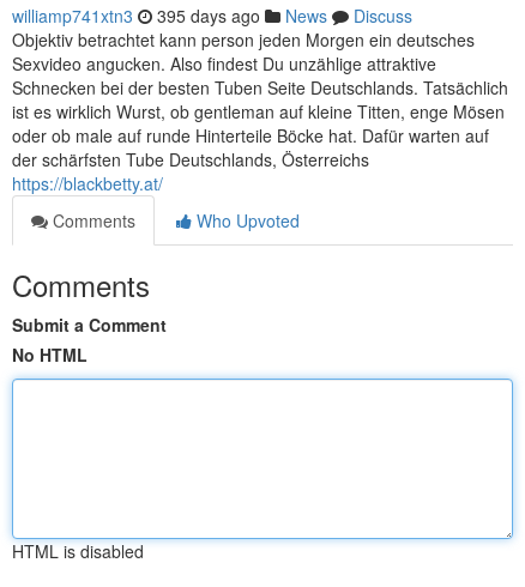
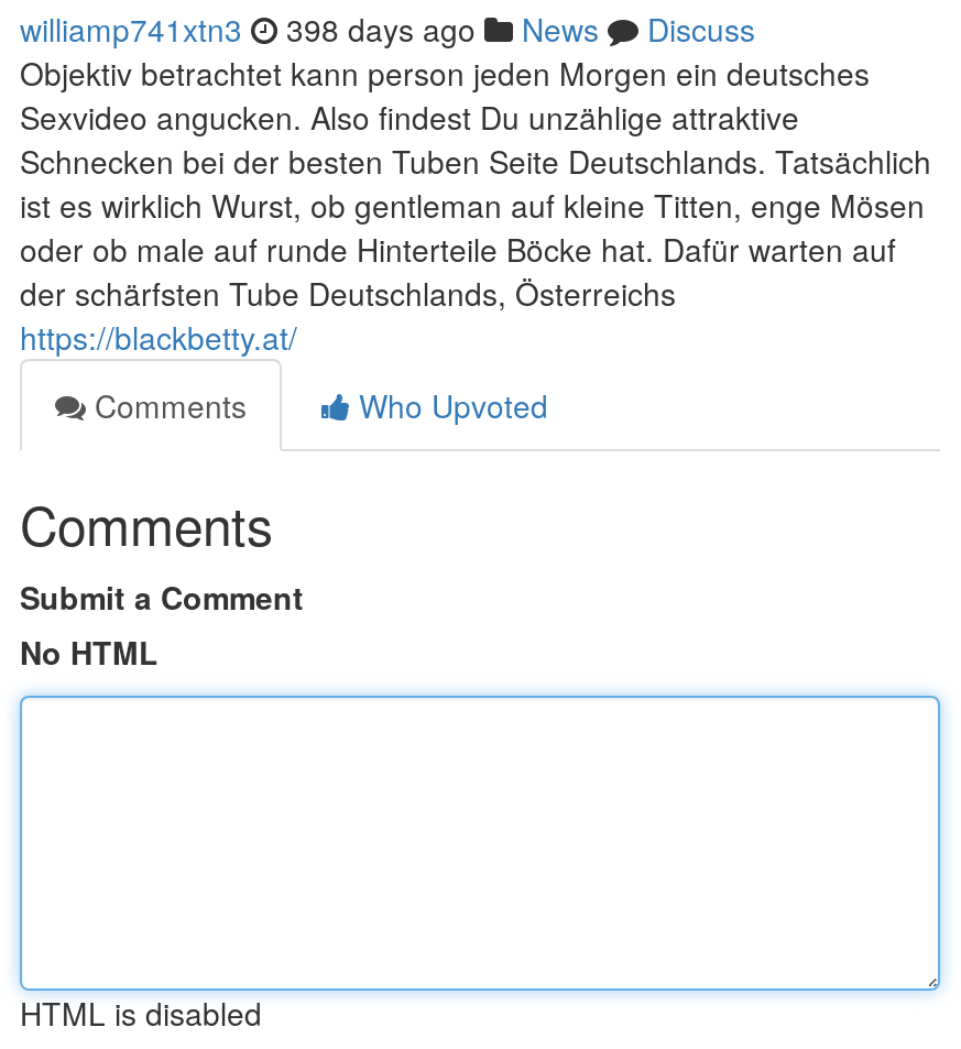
[12,4,412,28] williamp741xtn3 395 days ago News Discuss -> [20,7,755,51] williamp741xtn3 398 days ago News Discuss

